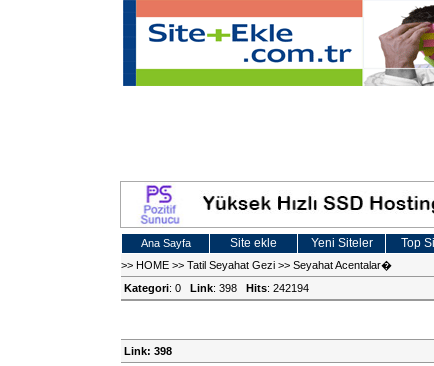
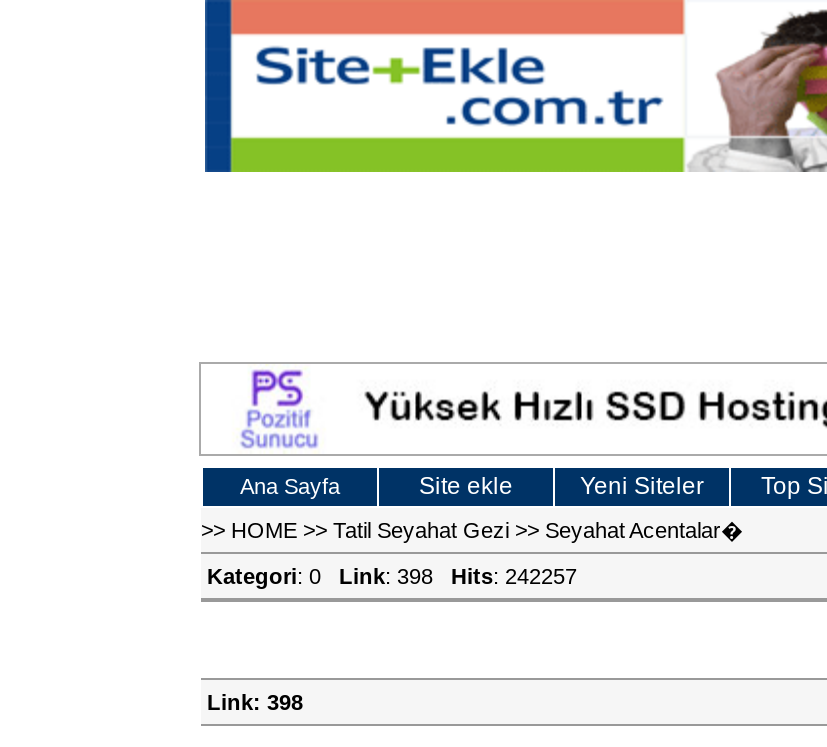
[124,282,309,294] Kategori: 0 Link: 398 Hits: 242194 -> [207,564,577,588] Kategori: 0 Link: 398 Hits: 242257

